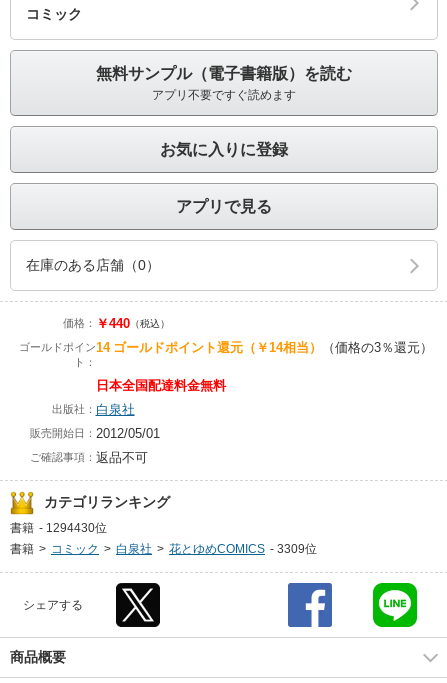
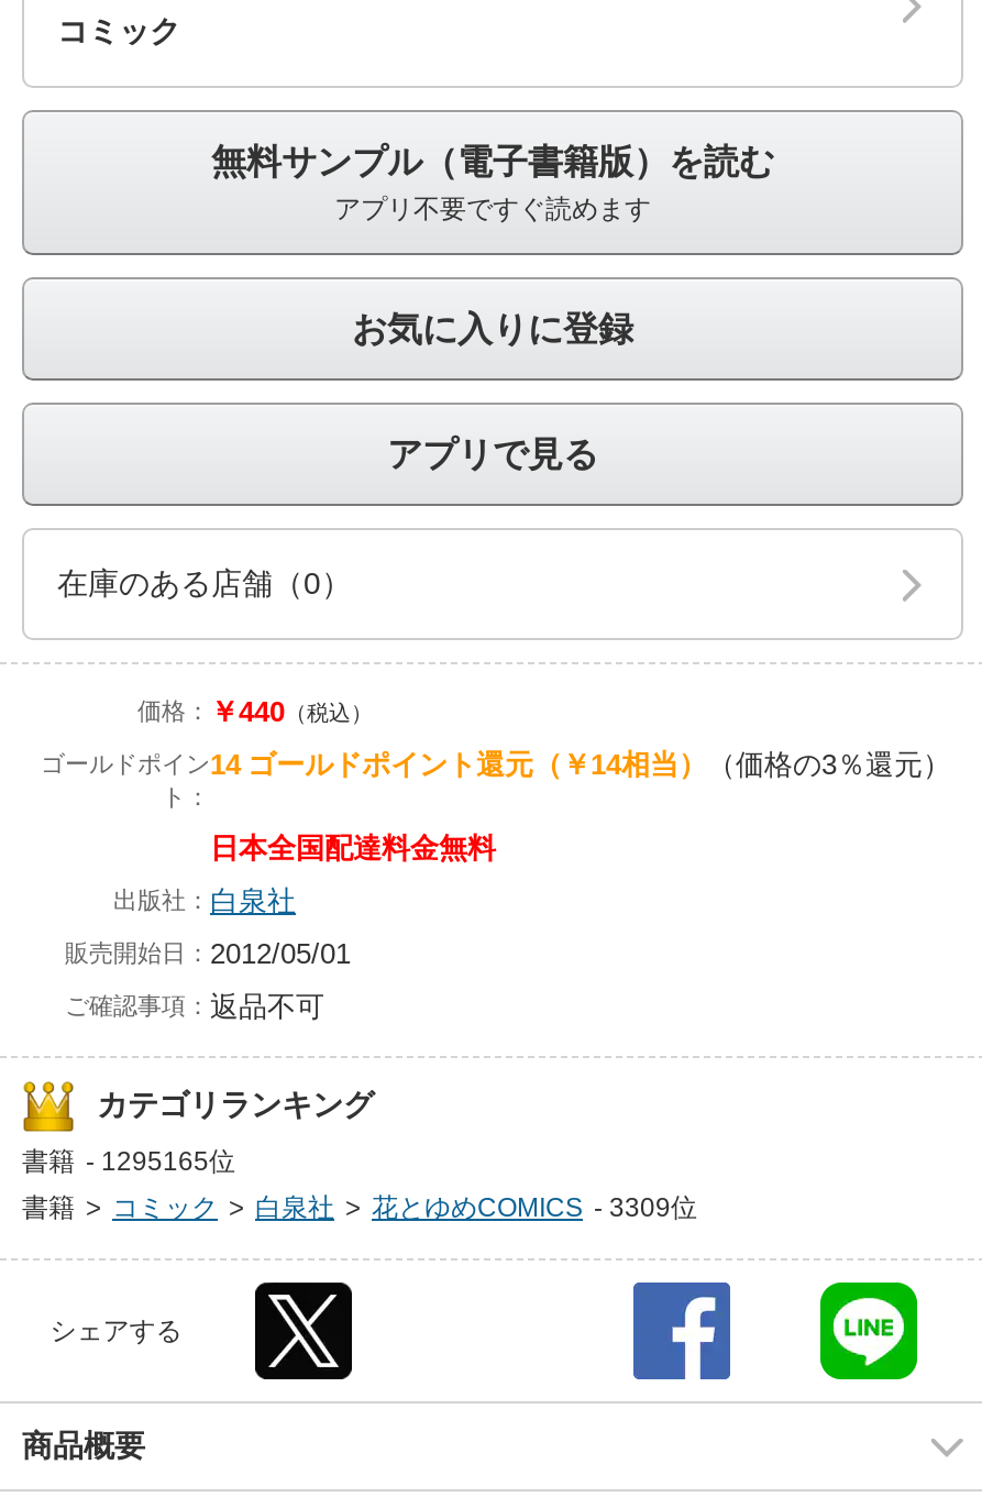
[10,521,107,535] 書籍 - 1294430位 -> [22,1146,235,1177] 書籍 - 1295165位

